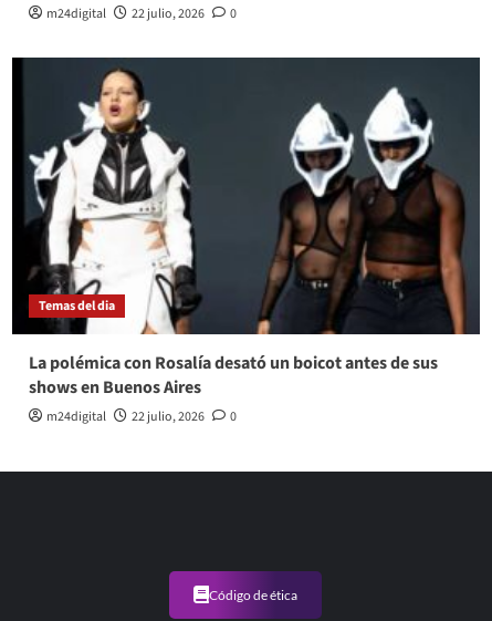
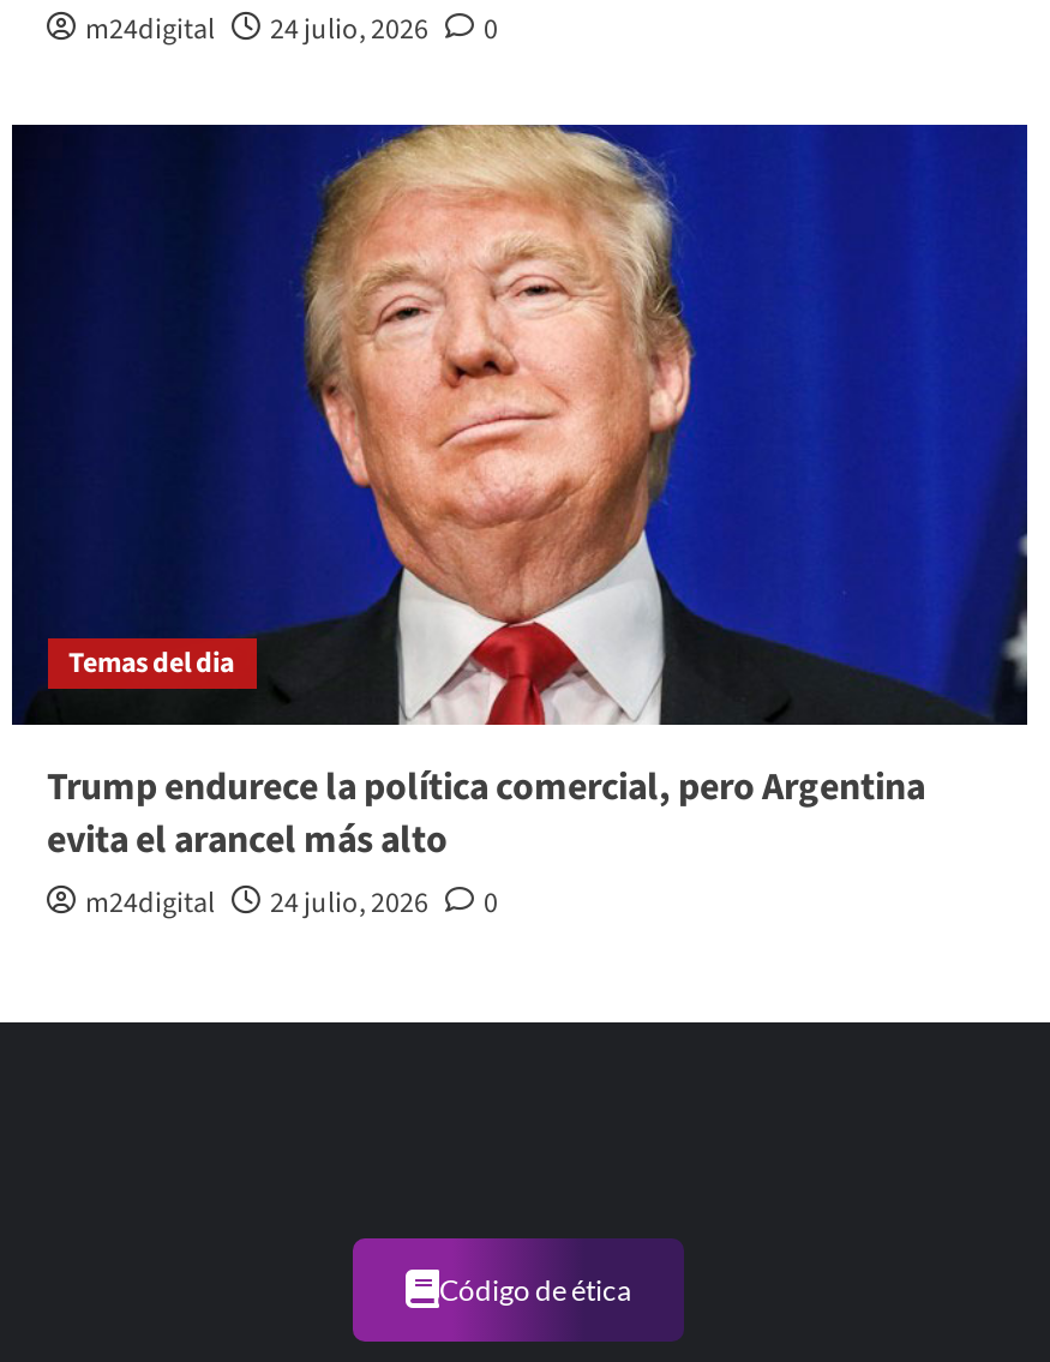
[46,4,236,23] m24digital 22 julio, 2026 0 -> [85,9,498,50] m24digital 24 julio, 2026 0
[12,56,480,399] [image] | La polémica con Rosalía desató un boicot antes de sus | shows en Buenos Aires -> [12,122,1027,866] [image] | Trump endurece la política comercial, pero Argentina | evita el arancel más alto
[46,407,236,426] m24digital 22 julio, 2026 0 -> [85,882,498,923] m24digital 24 julio, 2026 0

